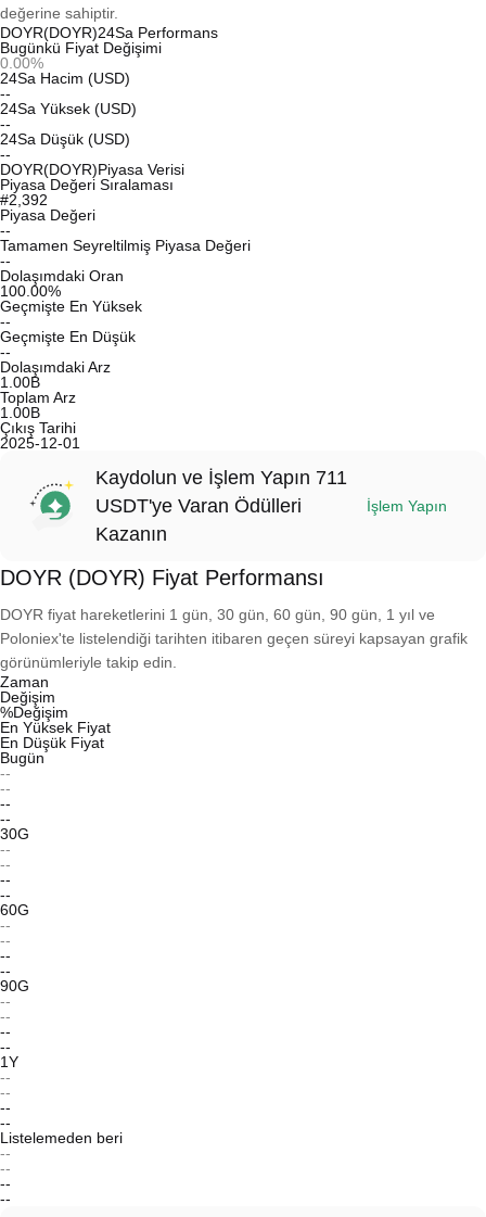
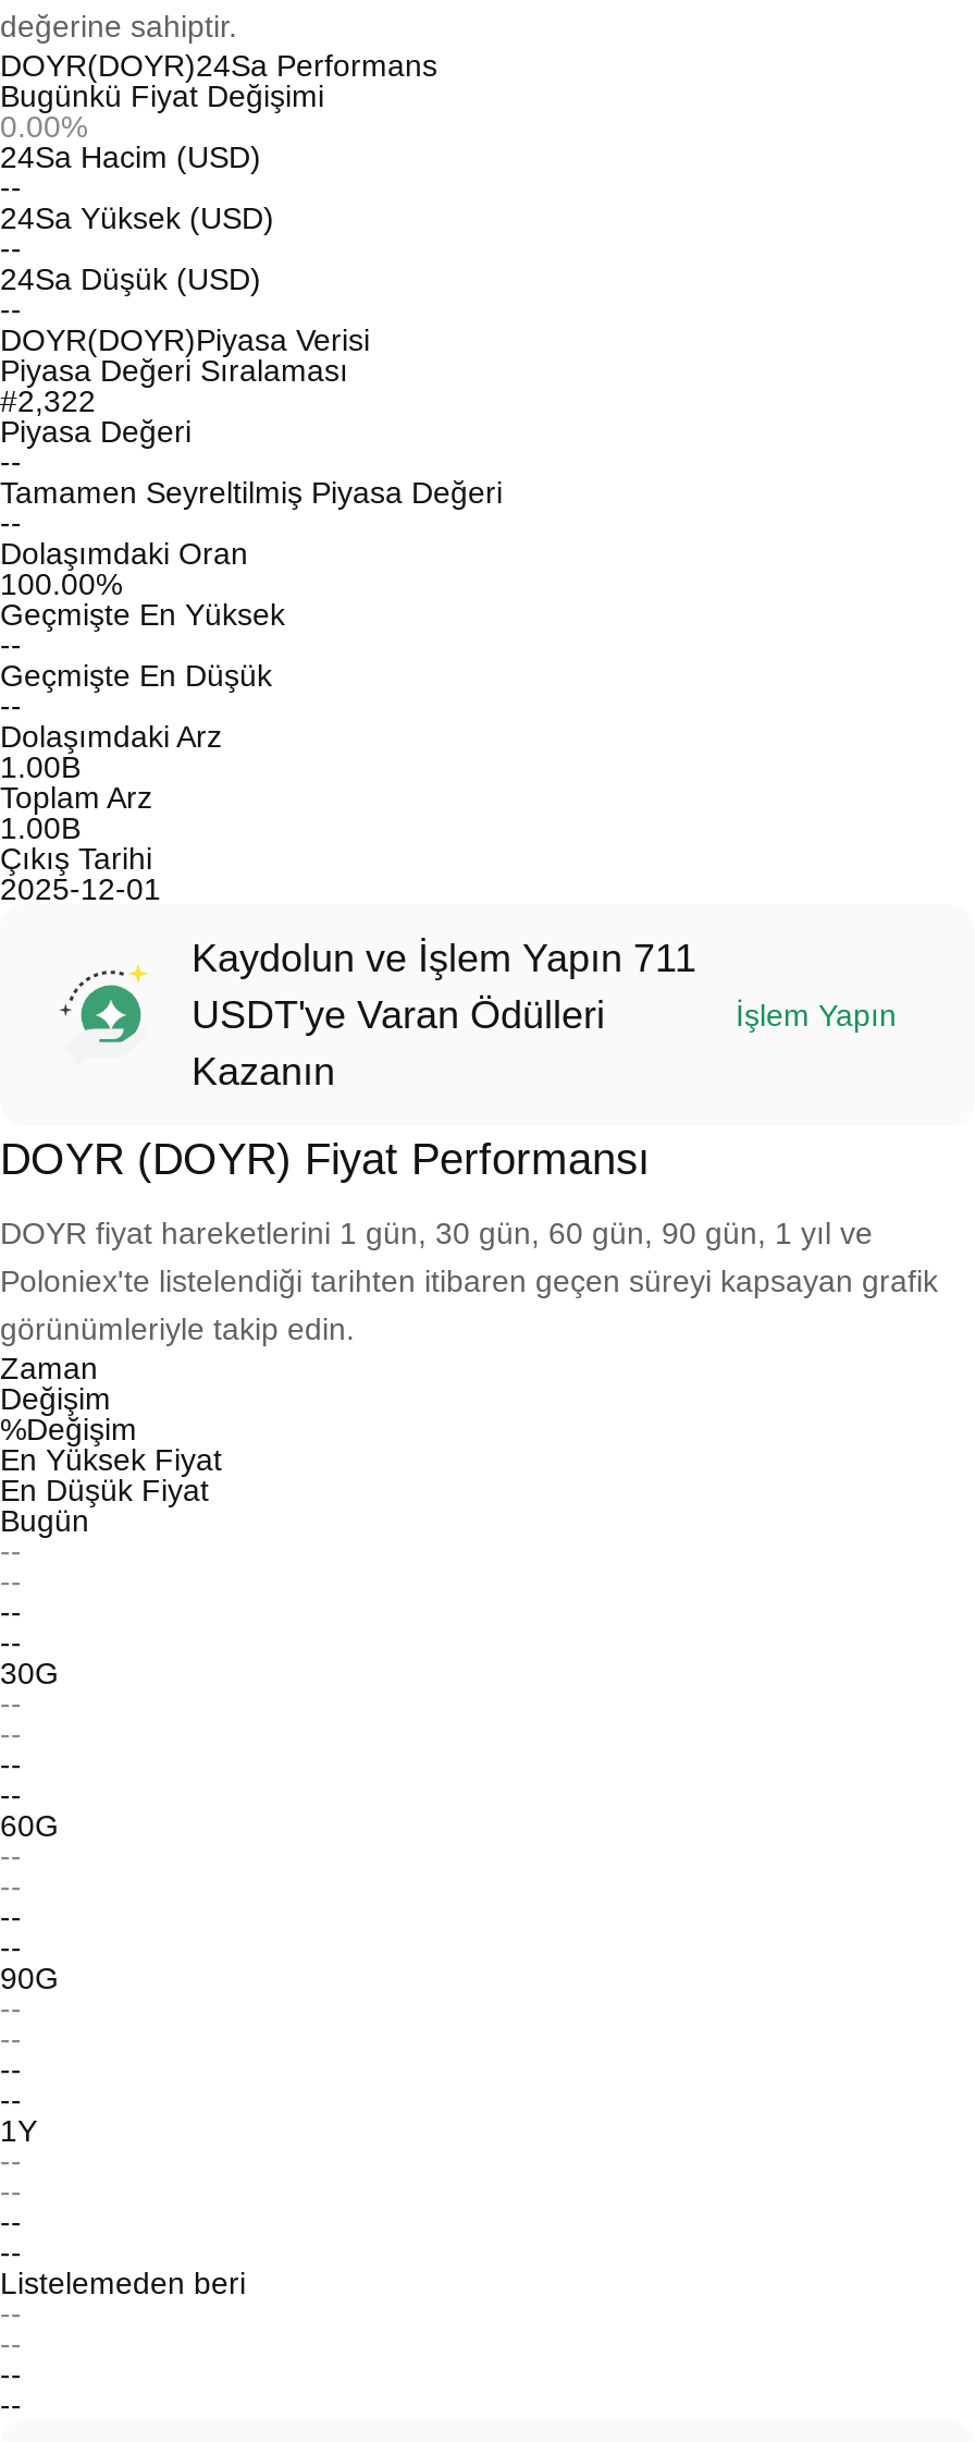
[0,191,48,208] #2,392 -> [0,383,96,418] #2,322

